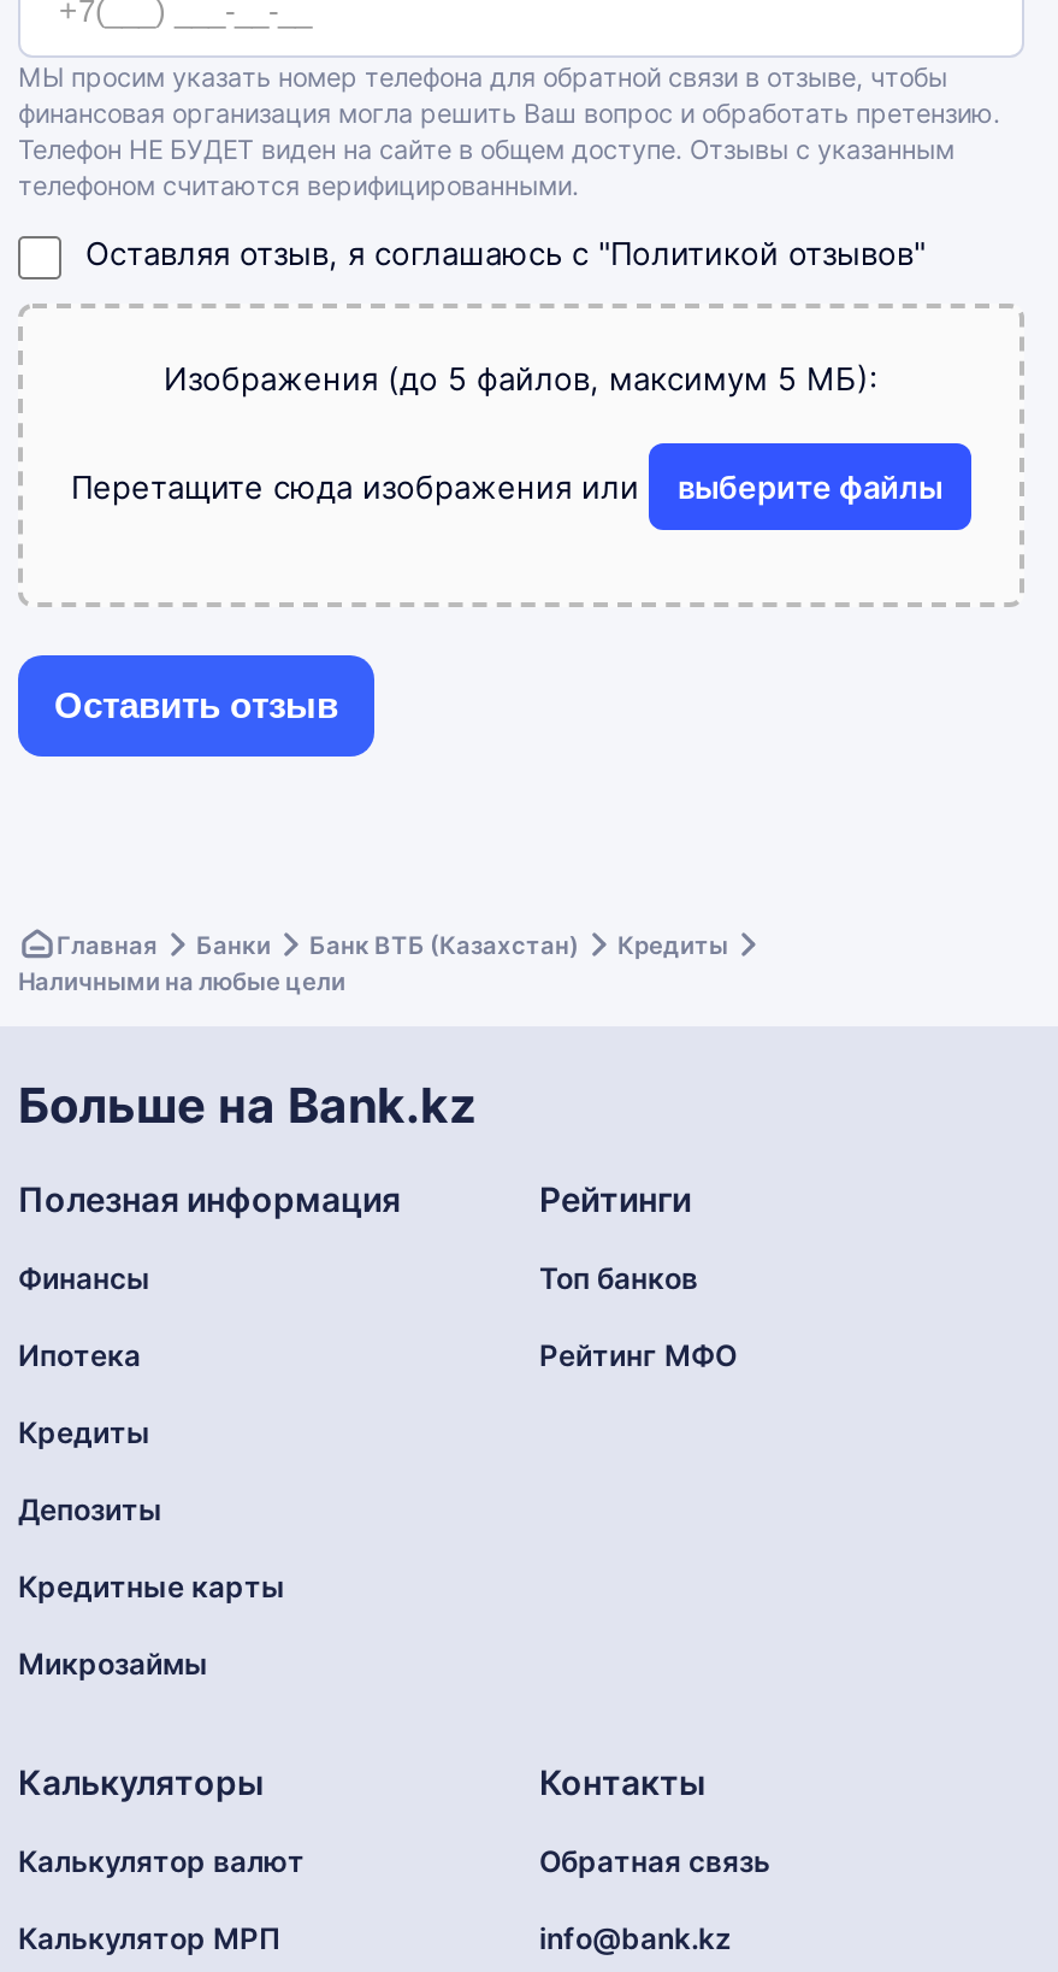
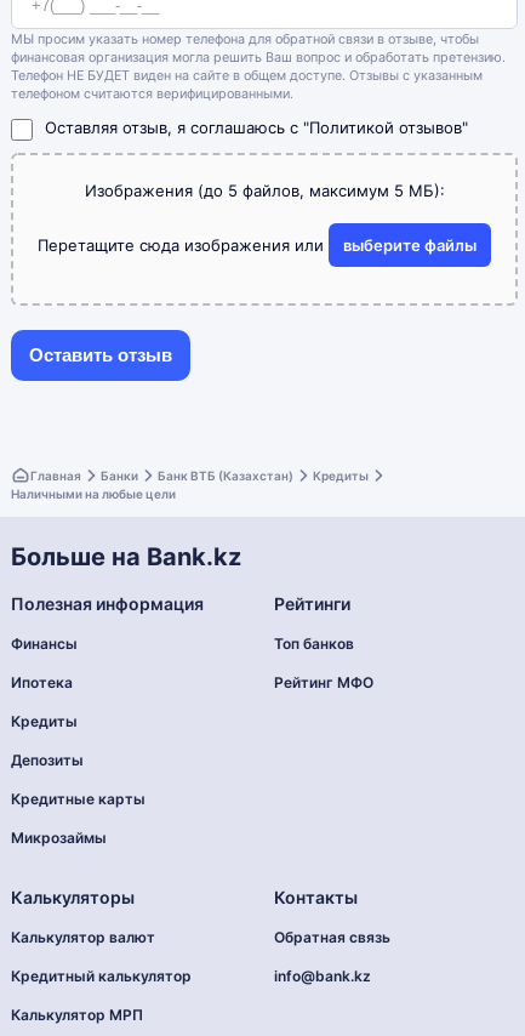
none -> [11,967,192,985] Кредитный калькулятор

